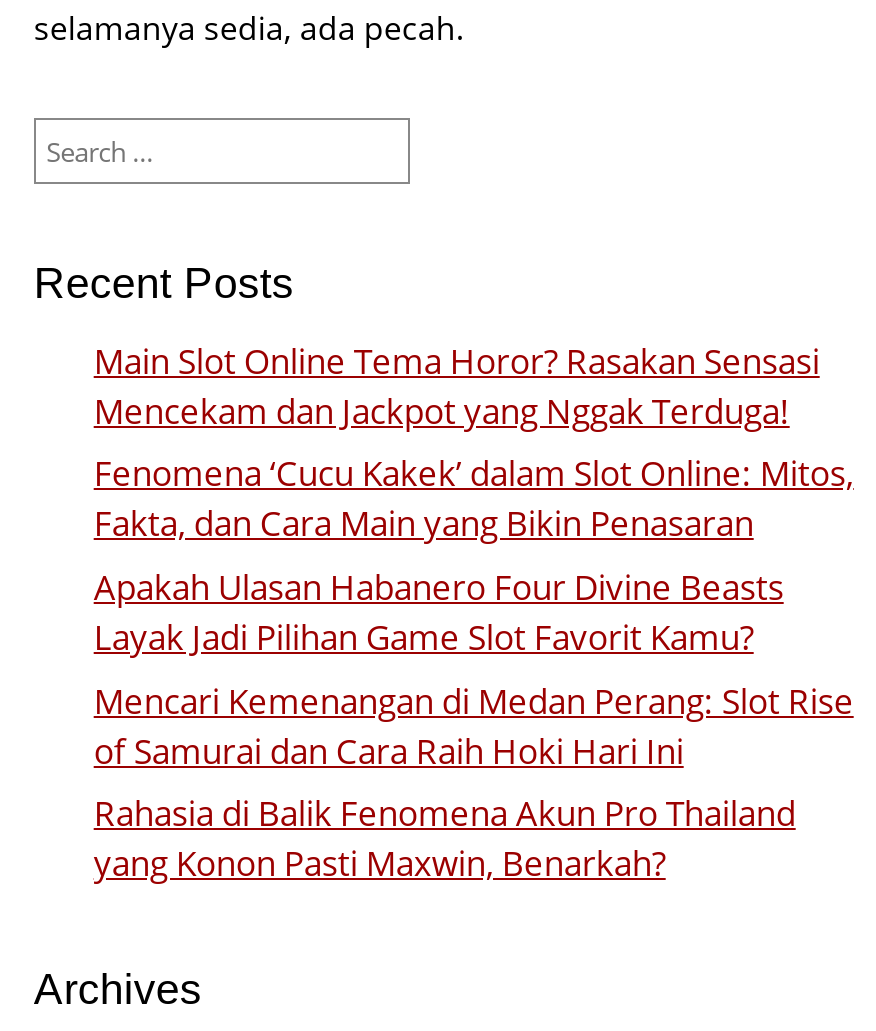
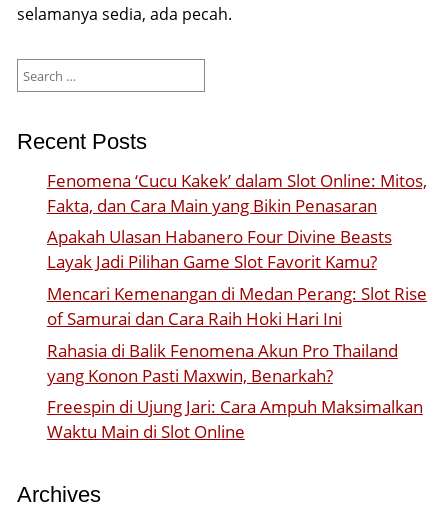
[94,337,820,433] Main Slot Online Tema Horor? Rasakan Sensasi | Mencekam dan Jackpot yang Nggak Terduga! -> none
moved [94,450,854,887] -> [47,168,427,387]: Fenomena ‘Cucu Kakek’ dalam Slot Online: Mitos, | Fakta, dan Cara Main yang Bikin Penasaran | Apakah Ulasan Habanero Four Divine Beasts | Layak Jadi Pilihan Game Slot Favorit Kamu? | Mencari Kemenangan di Medan Perang: Slot Rise | of Samurai dan Cara Raih Hoki Hari Ini | Rahasia di Balik Fenomena Akun Pro Thailand | yang Konon Pasti Maxwin, Benarkah?
none -> [47,395,423,443] Freespin di Ujung Jari: Cara Ampuh Maksimalkan | Waktu Main di Slot Online

